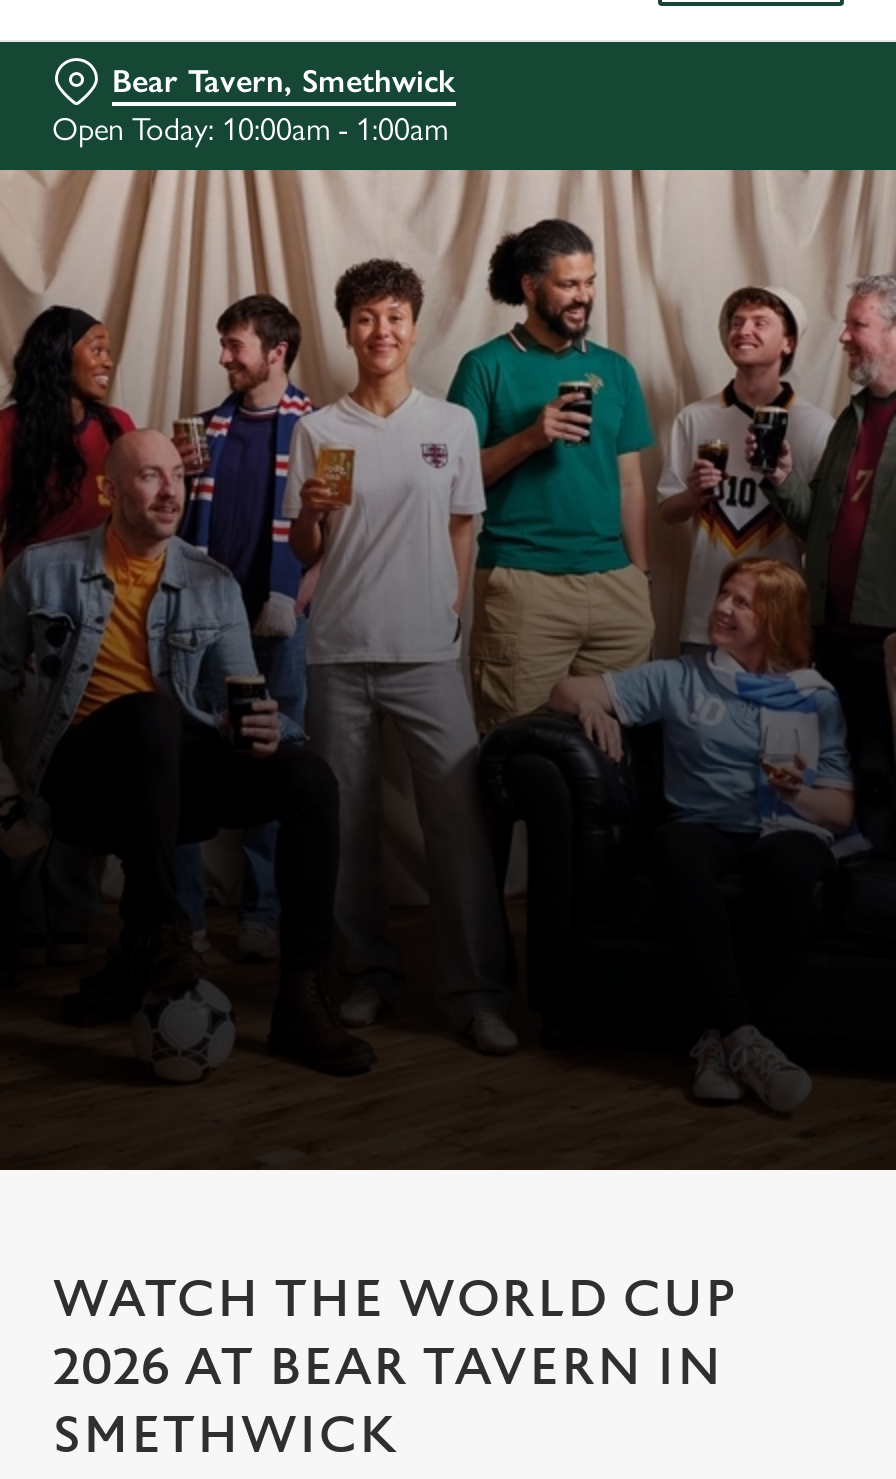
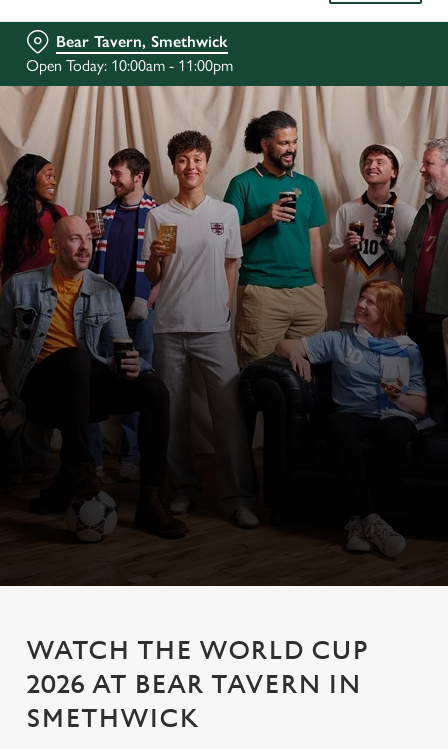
[52,110,448,148] Open Today: 10:00am - 1:00am -> [26,56,233,75] Open Today: 10:00am - 11:00pm

